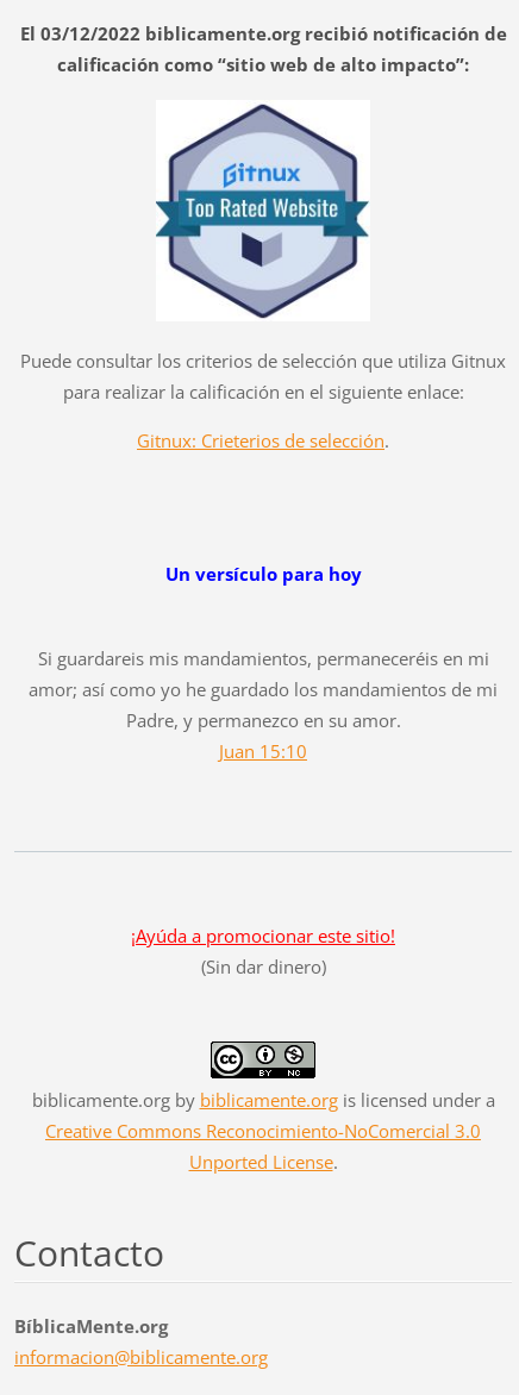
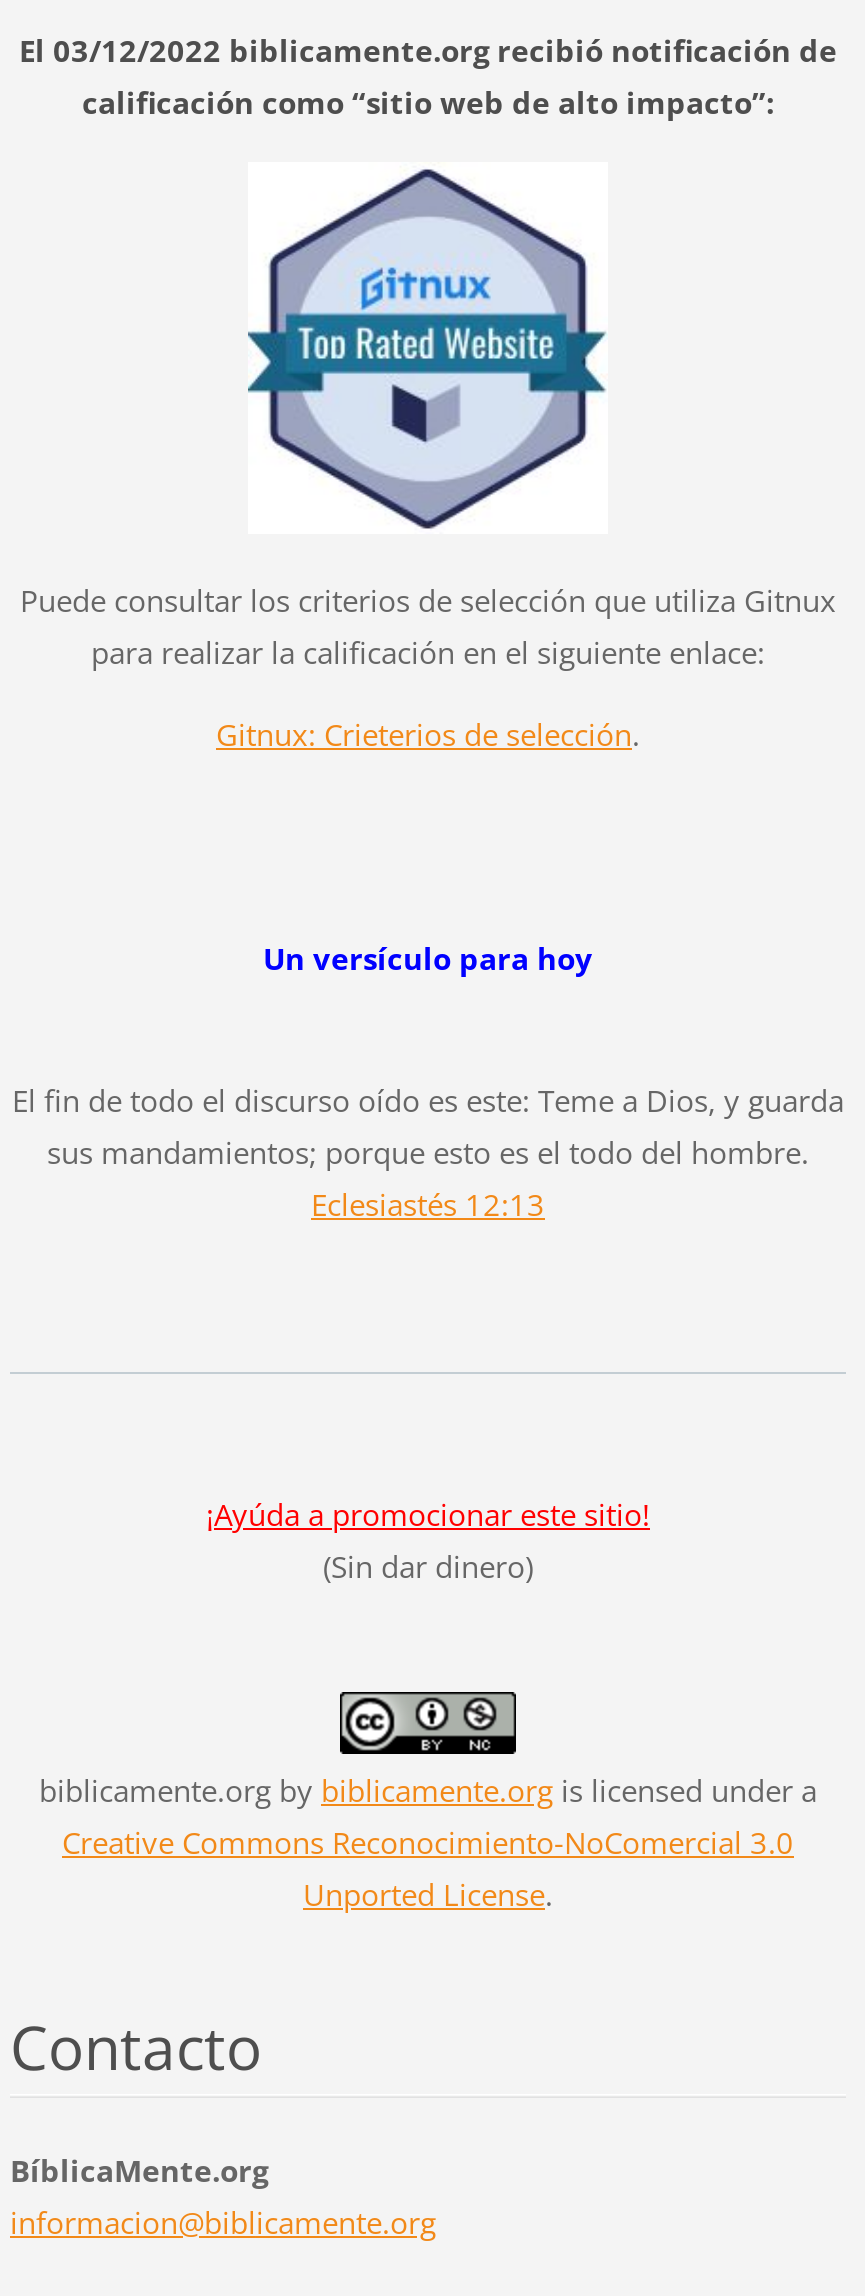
[29,646,498,763] Si guardareis mis mandamientos, permaneceréis en mi | amor; así como yo he guardado los mandamientos de mi | Padre, y permanezco en su amor. | Juan 15:10 -> [12,1080,844,1224] El fin de todo el discurso oído es este: Teme a Dios, y guarda | sus mandamientos; porque esto es el todo del hombre. | Eclesiastés 12:13

